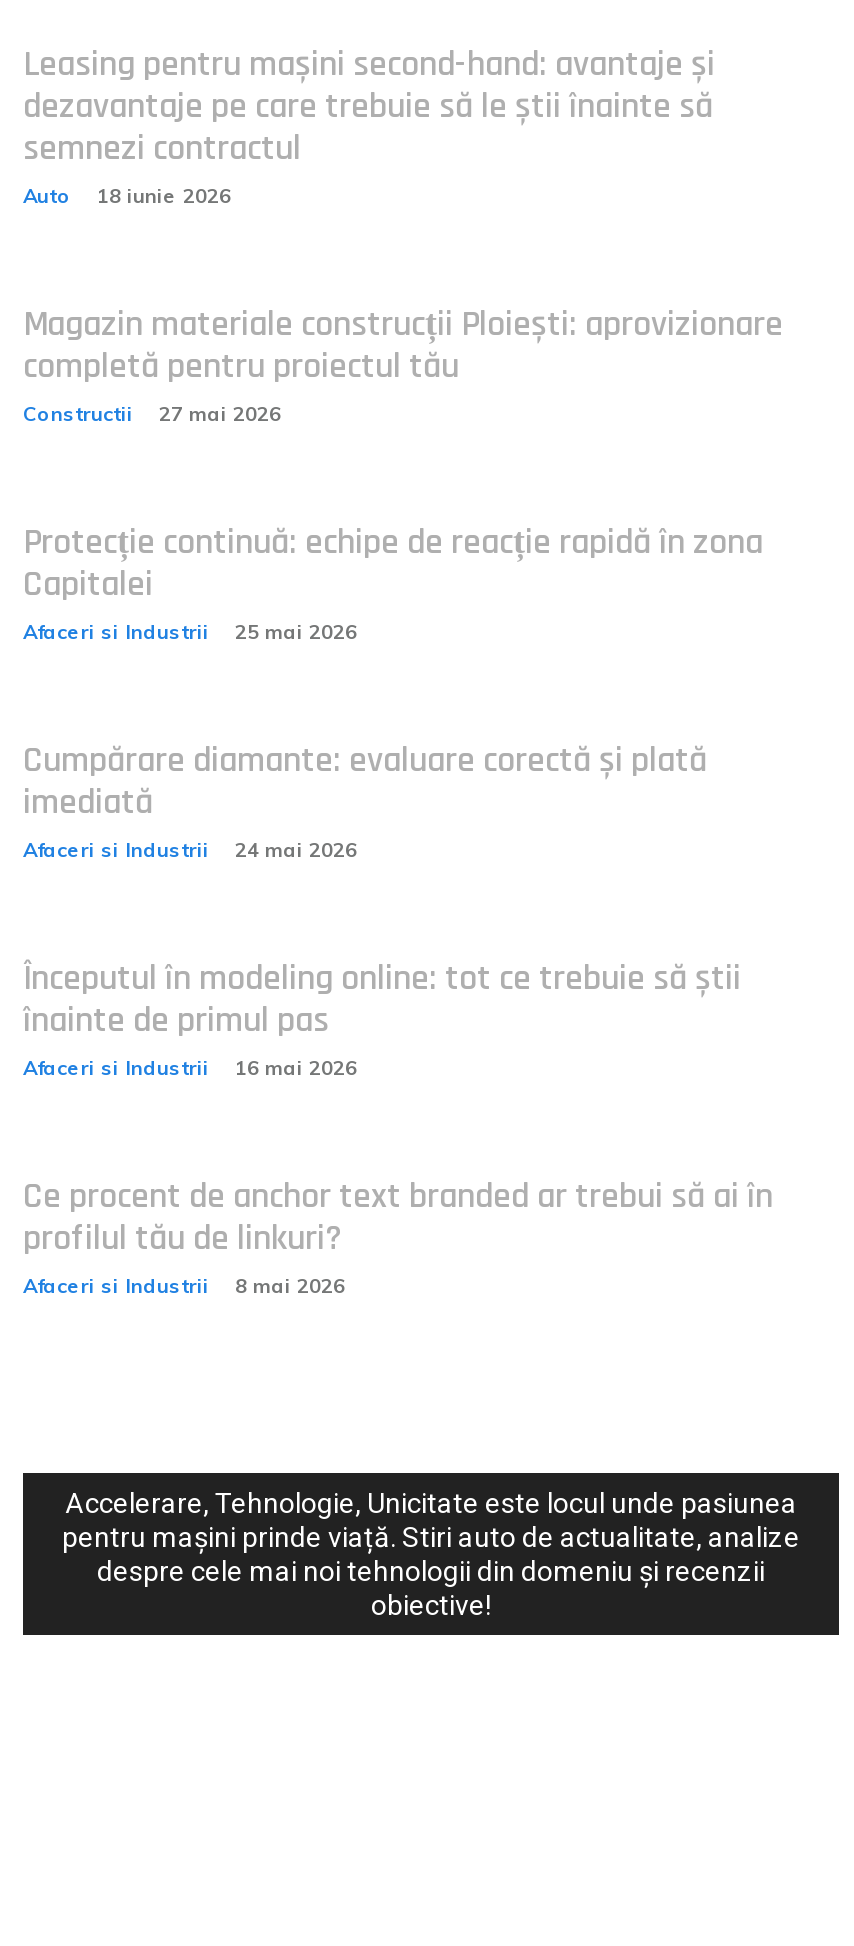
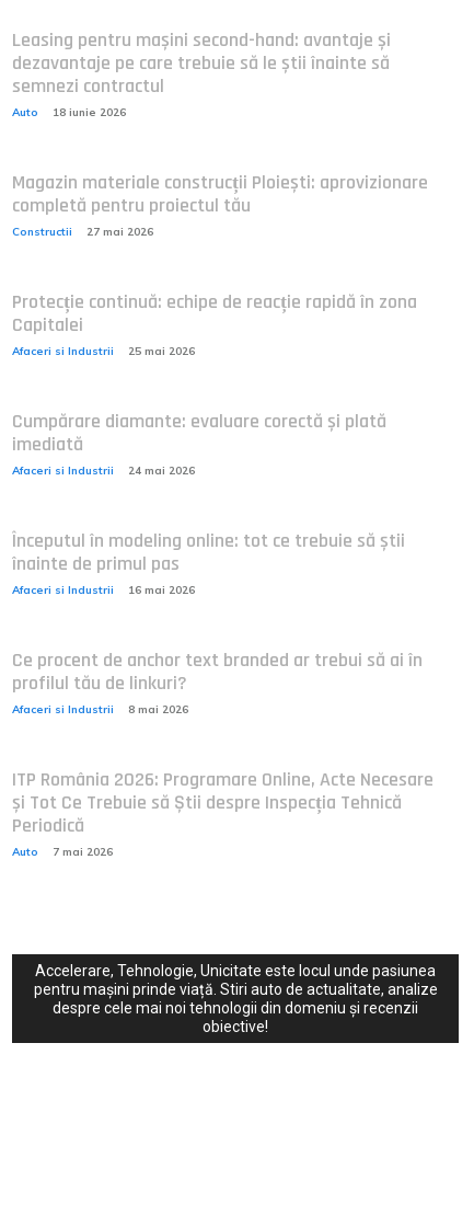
none -> [12,767,433,859] ITP România 2026: Programare Online, Acte Necesare | și Tot Ce Trebuie să Știi despre Inspecția Tehnică | Periodică | Auto | 7 mai 2026

